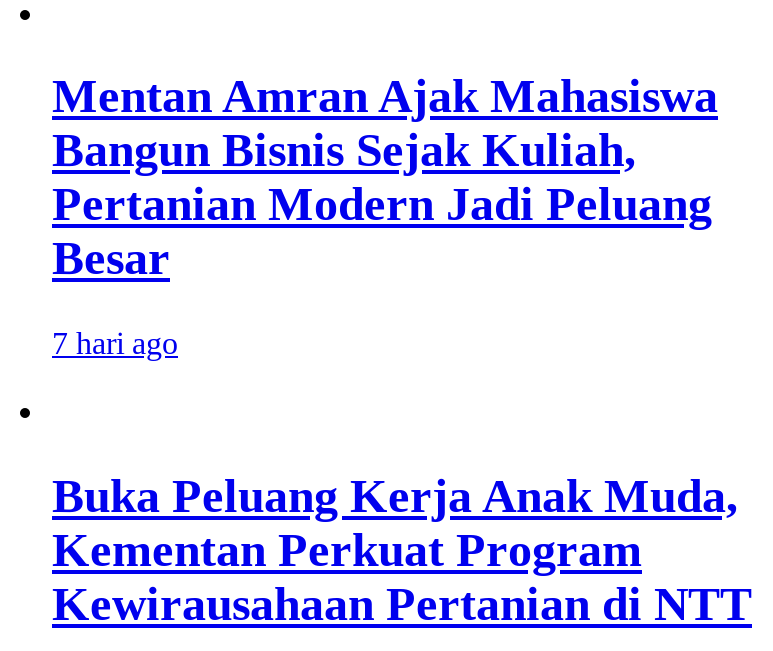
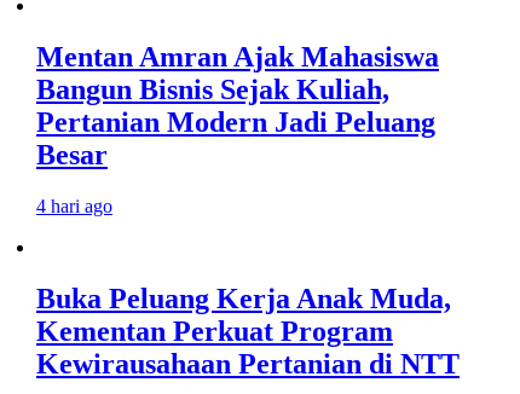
[52,326,178,360] 7 hari ago -> [36,195,112,216] 4 hari ago

